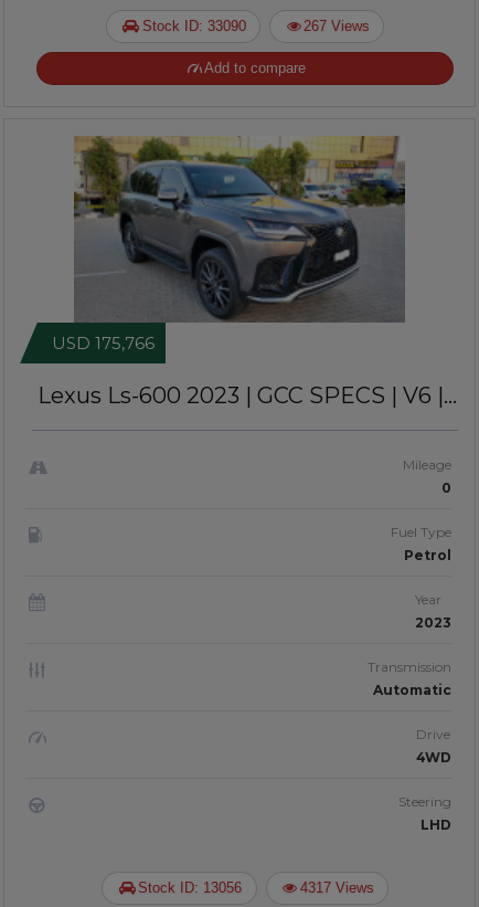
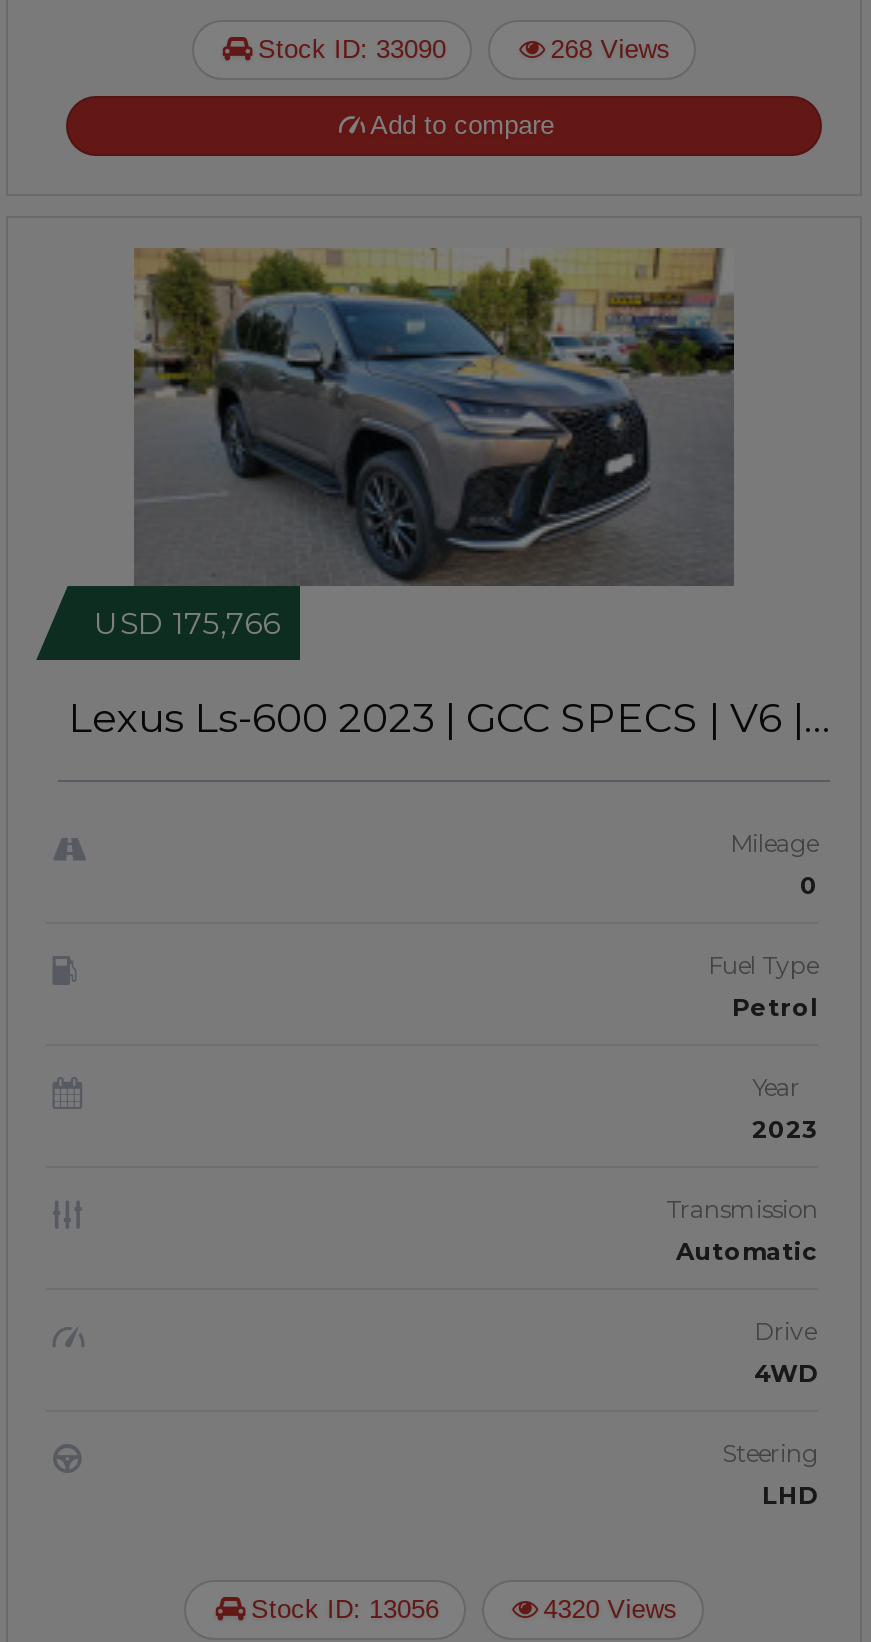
[304,18,370,34] 267 Views -> [550,34,670,64] 268 Views
[300,879,374,896] 4317 Views -> [543,1594,677,1624] 4320 Views

